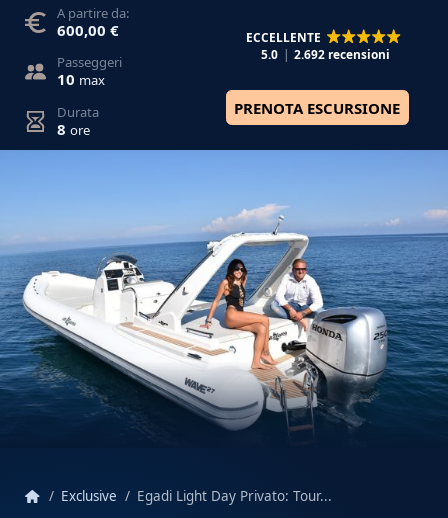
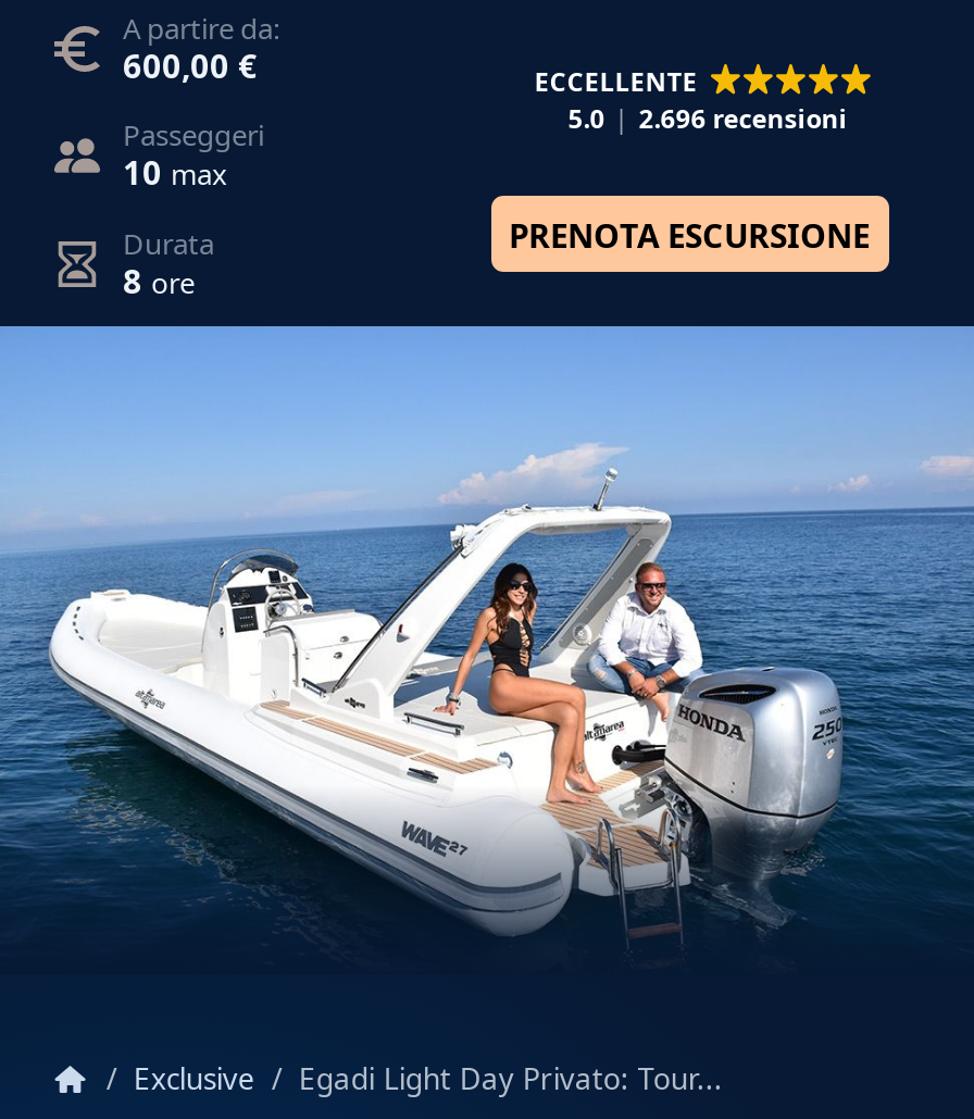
[261,46,390,62] 5.0 2.692 recensioni -> [568,101,847,136] 5.0 2.696 recensioni

